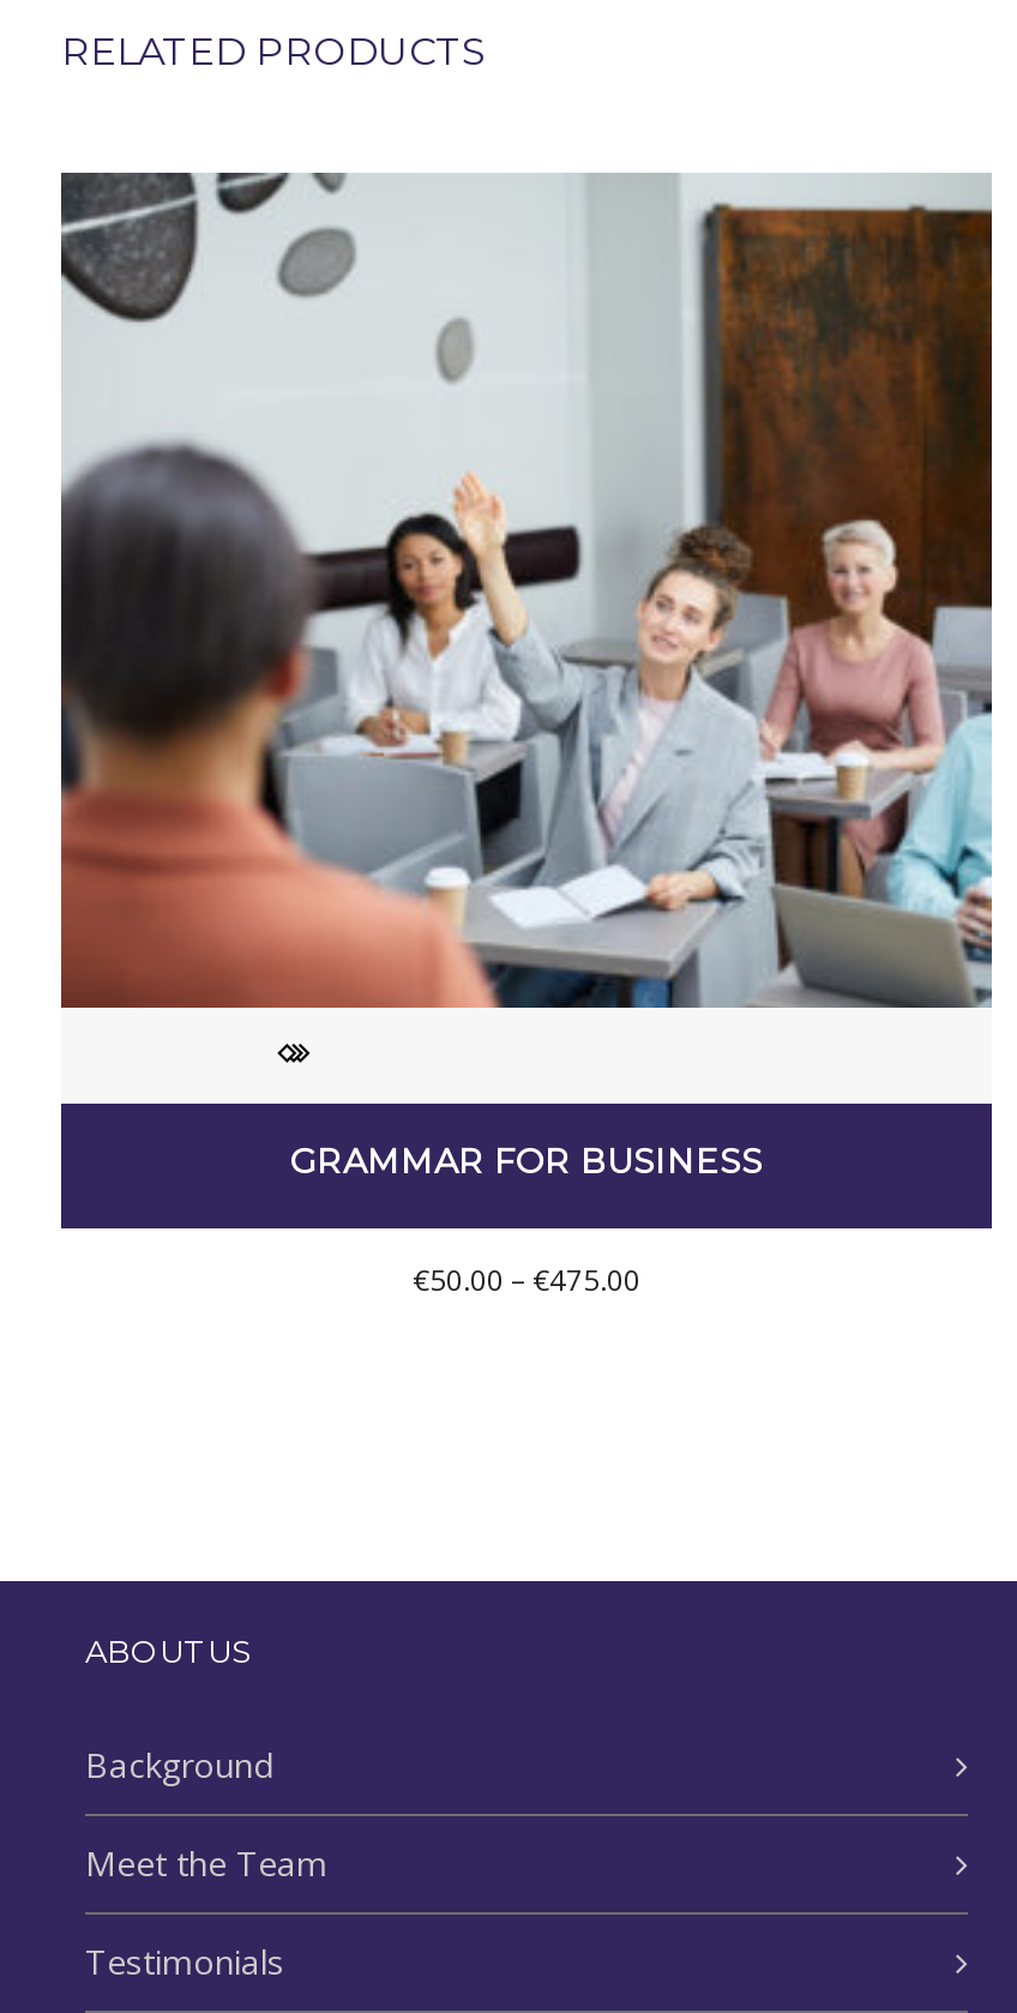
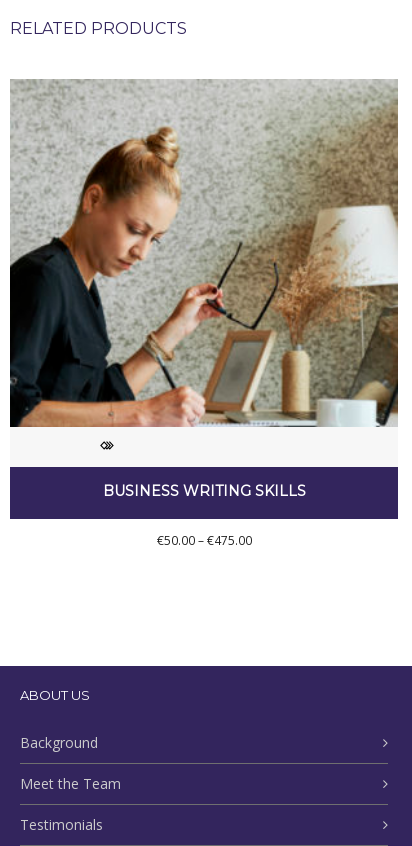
[59,173,994,1010] [image] -> [9,80,399,428] [image]
[290,1139,763,1183] GRAMMAR FOR BUSINESS -> [102,482,305,500] BUSINESS WRITING SKILLS

